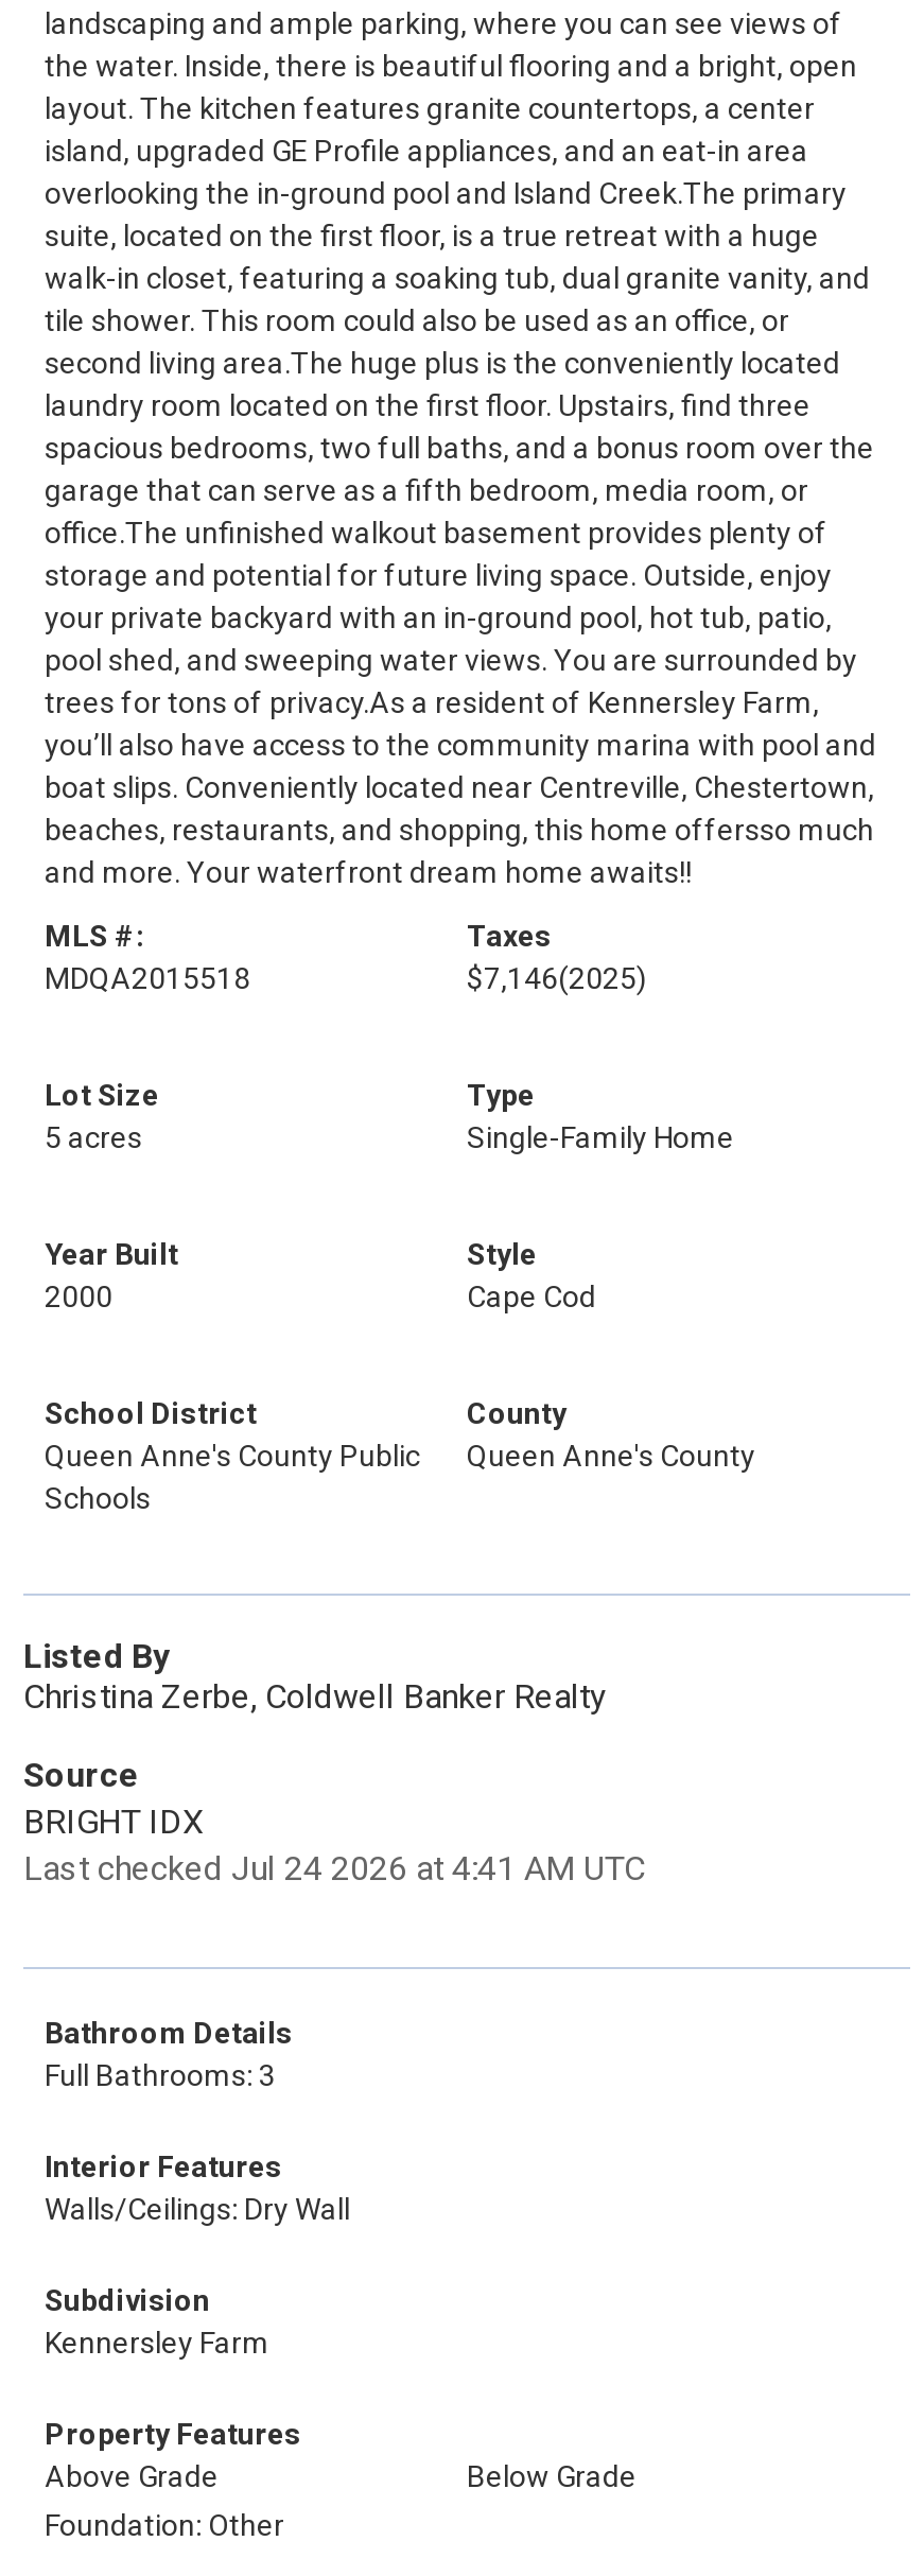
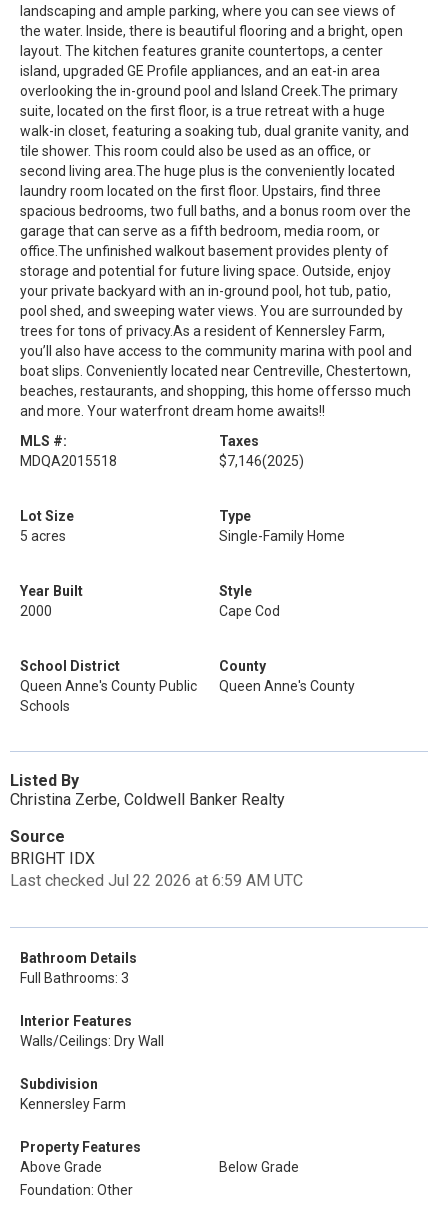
[23,1848,645,1889] Last checked Jul 24 2026 at 4:41 AM UTC -> [10,871,303,890] Last checked Jul 22 2026 at 6:59 AM UTC

